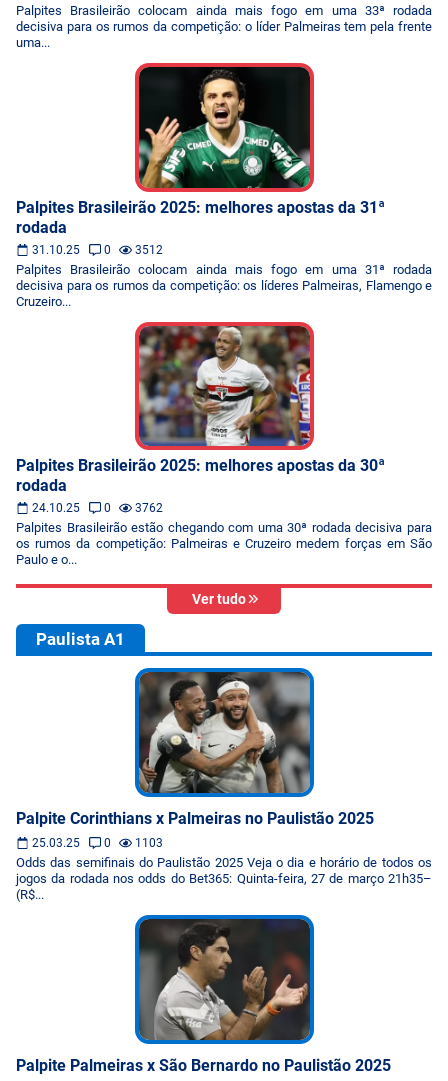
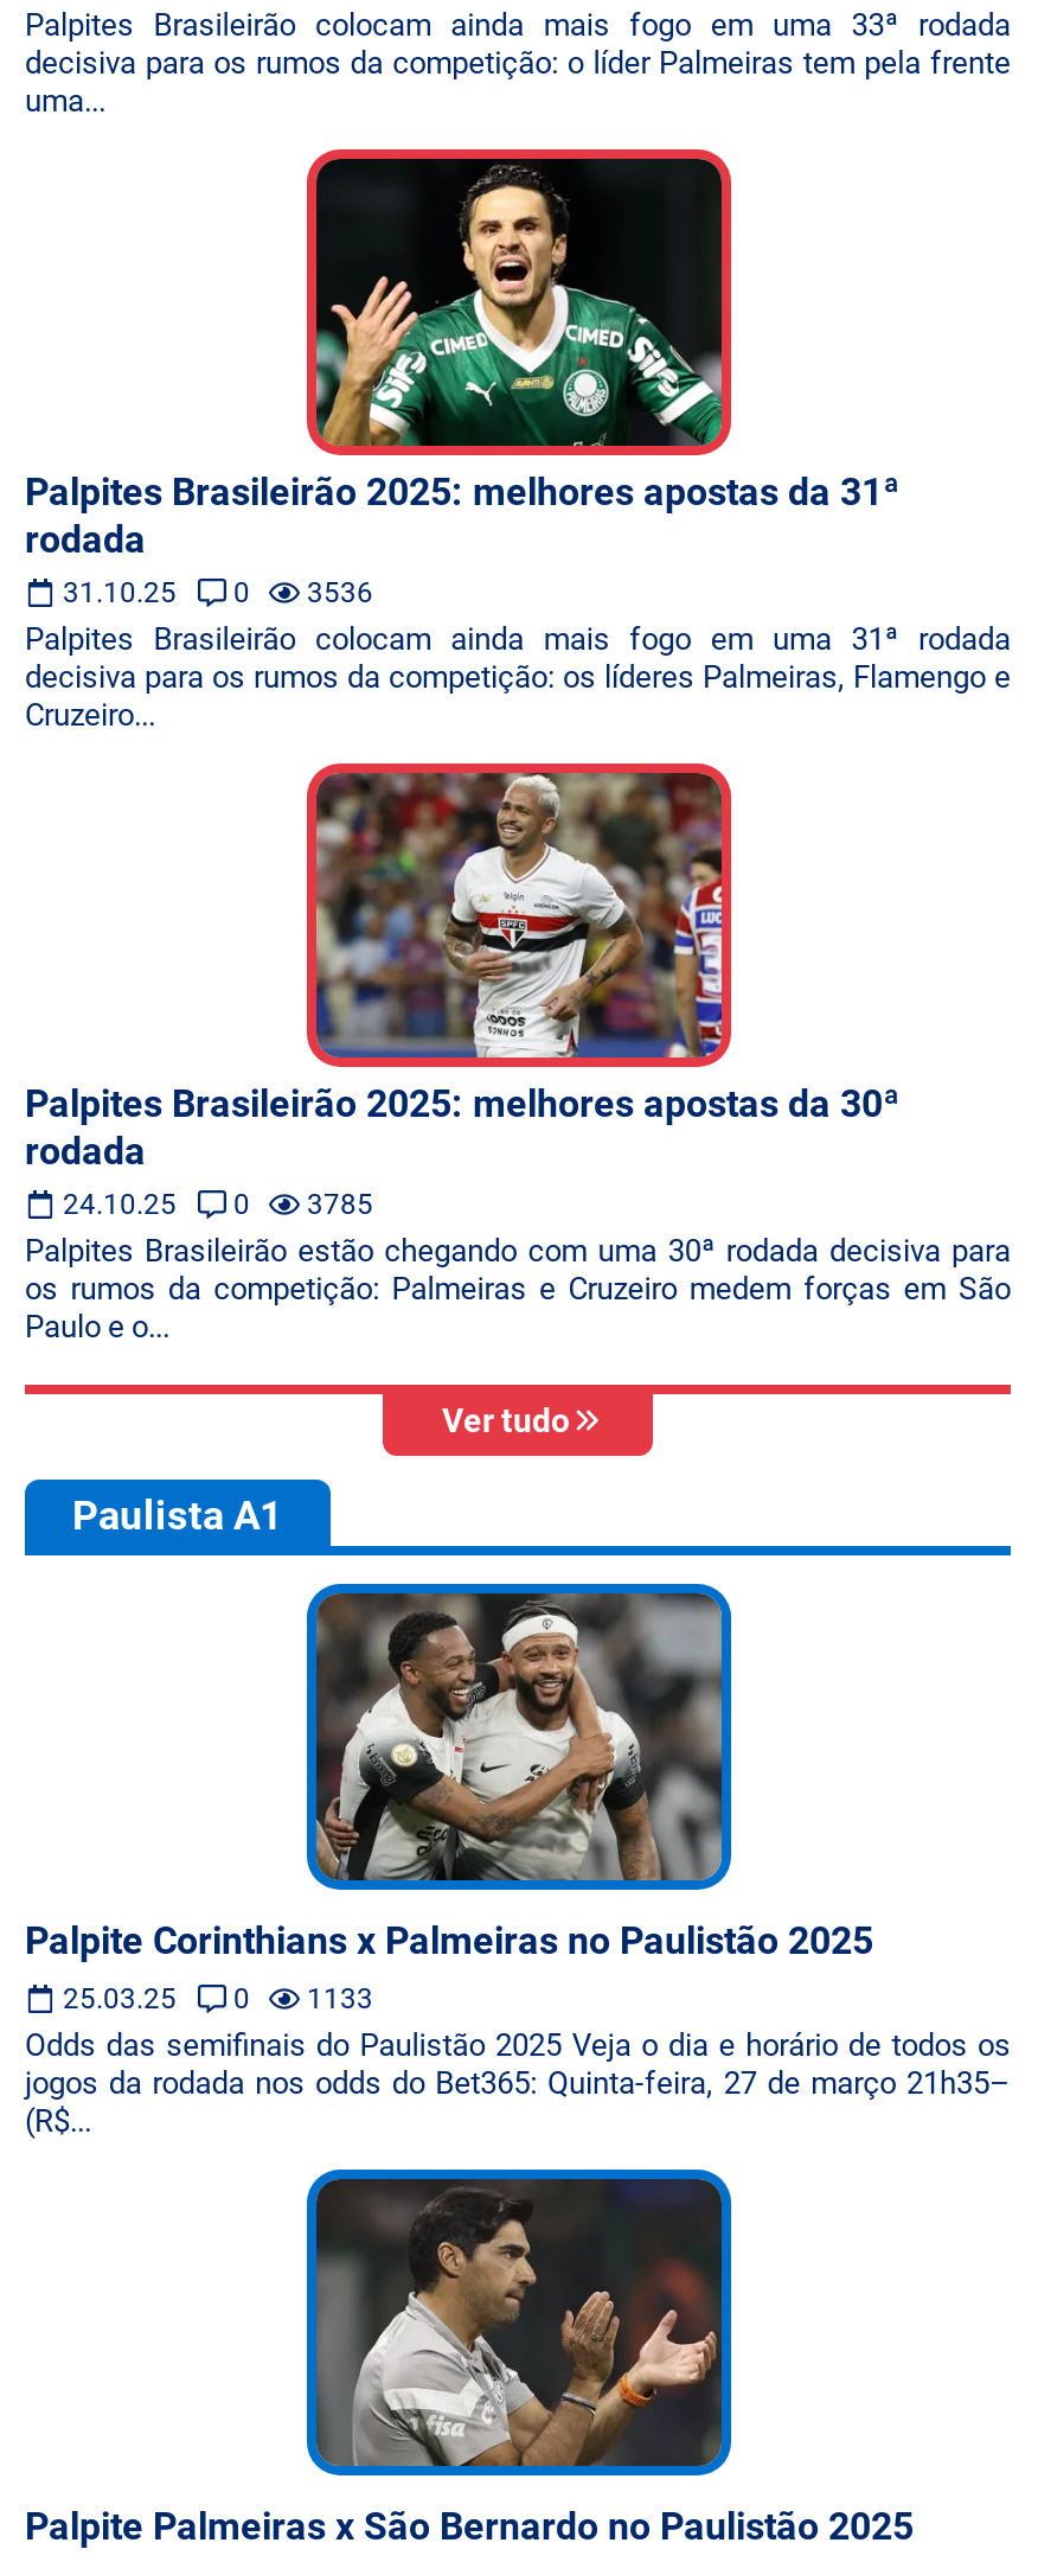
[32,243,163,257] 31.10.25 0 3512 -> [63,576,373,609] 31.10.25 0 3536
[32,501,163,515] 24.10.25 0 3762 -> [63,1189,373,1222] 24.10.25 0 3785
[32,836,163,850] 25.03.25 0 1103 -> [63,1982,373,2015] 25.03.25 0 1133

